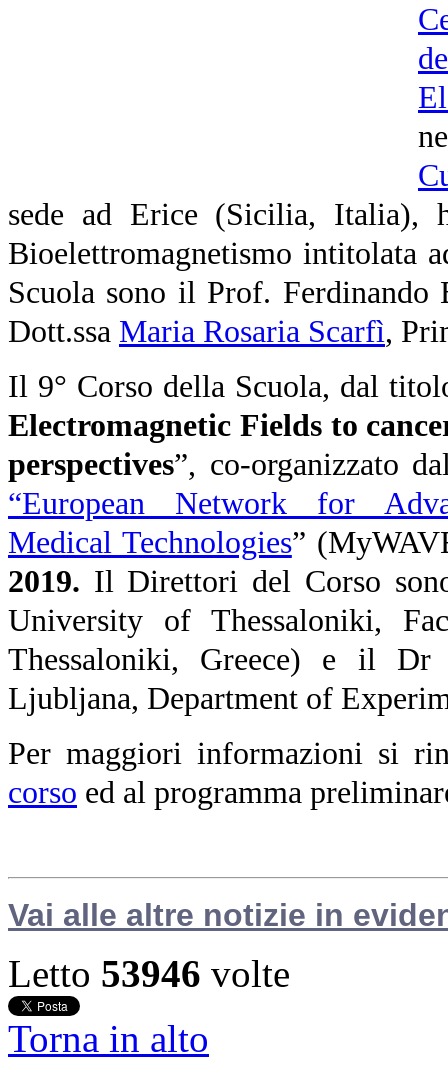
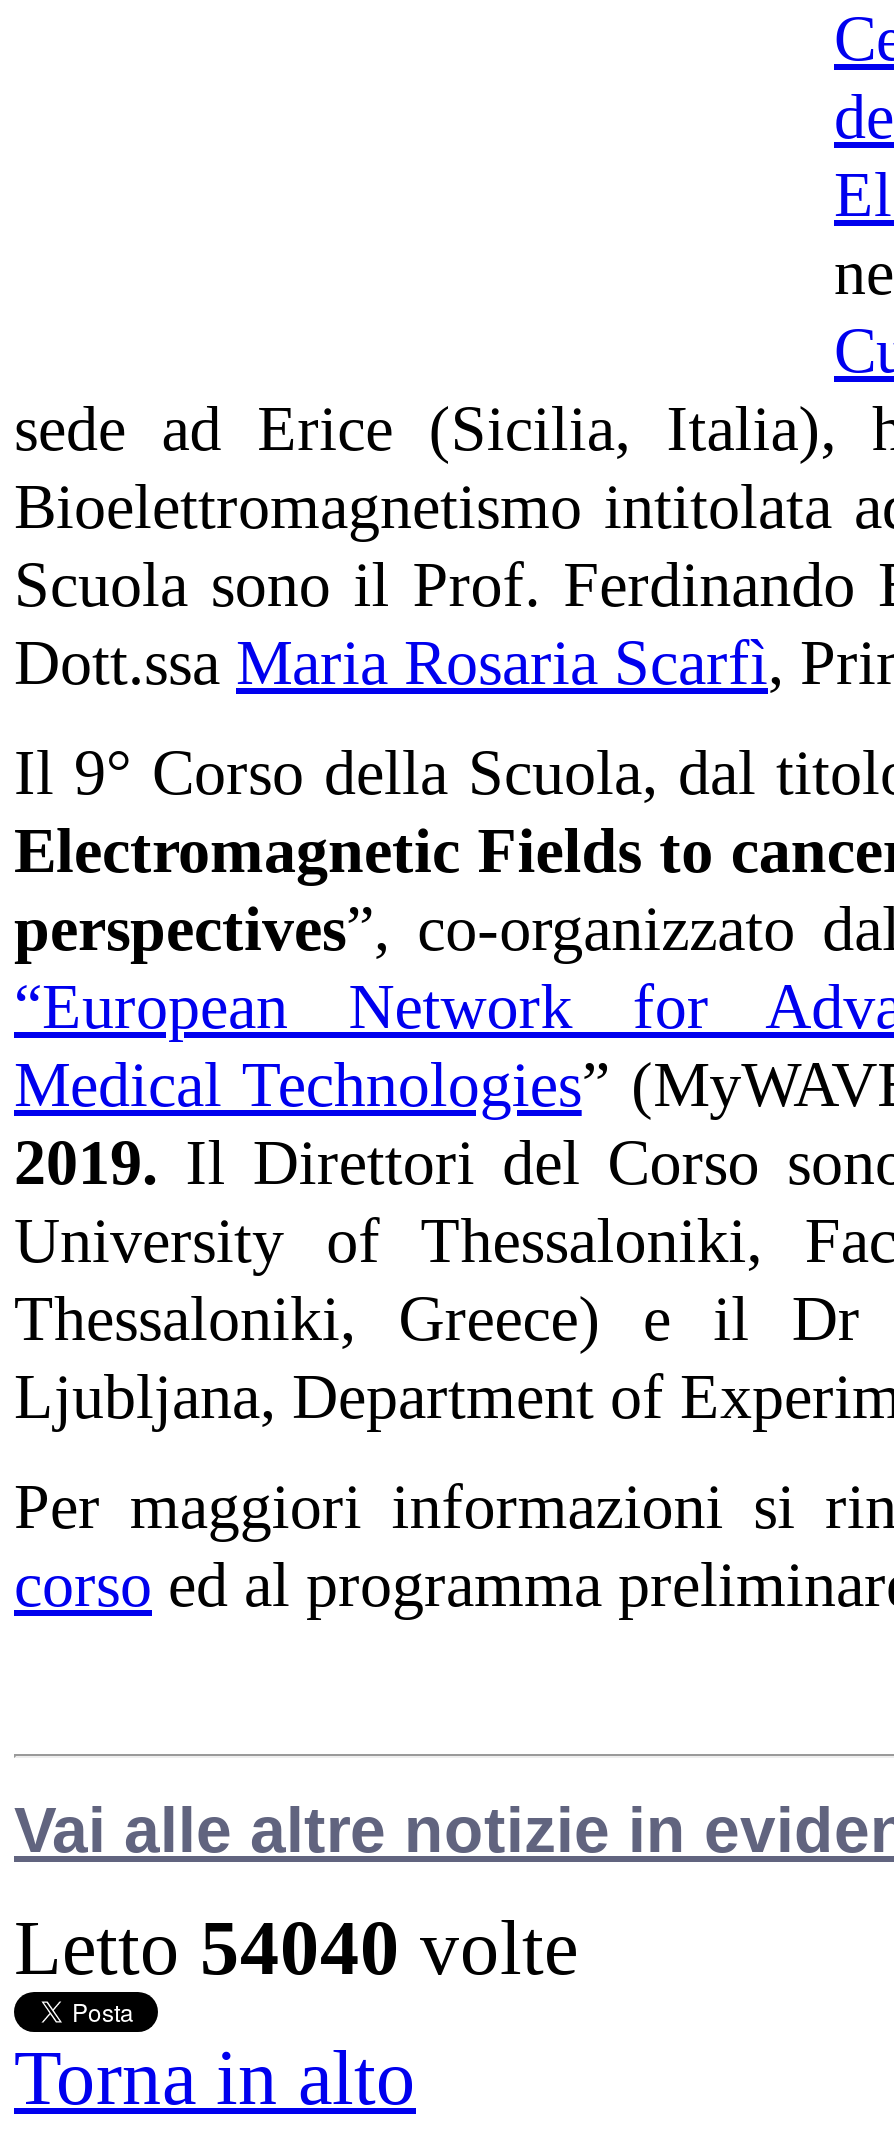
[8,952,290,995] Letto 53946 volte -> [14,1904,578,1990] Letto 54040 volte

